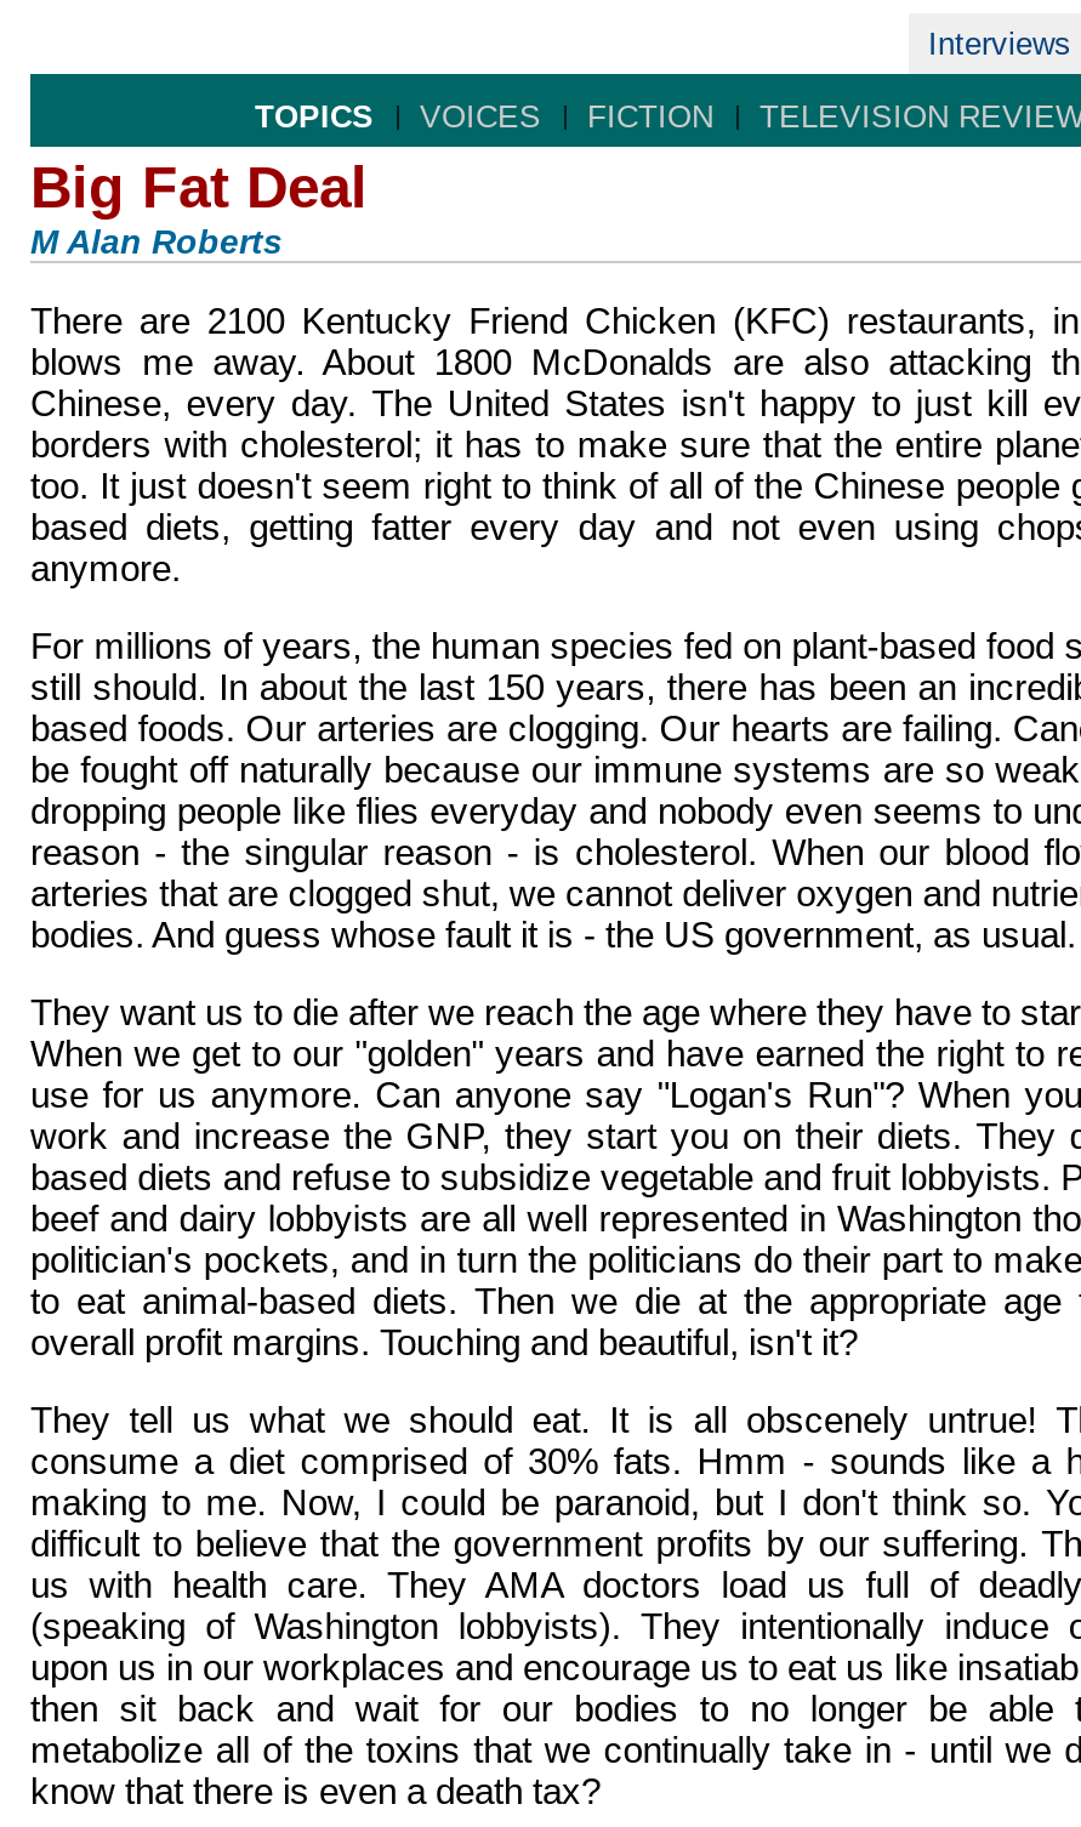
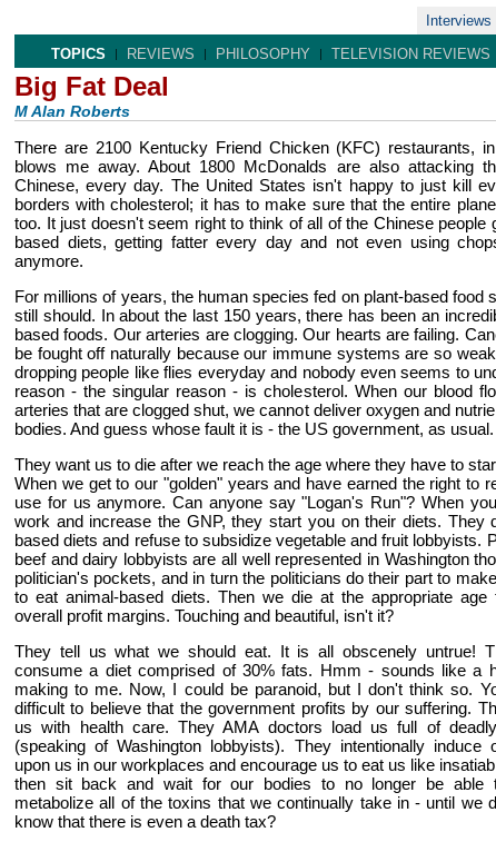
[420,98,713,135] VOICES | FICTION -> [127,46,310,62] REVIEWS | PHILOSOPHY

